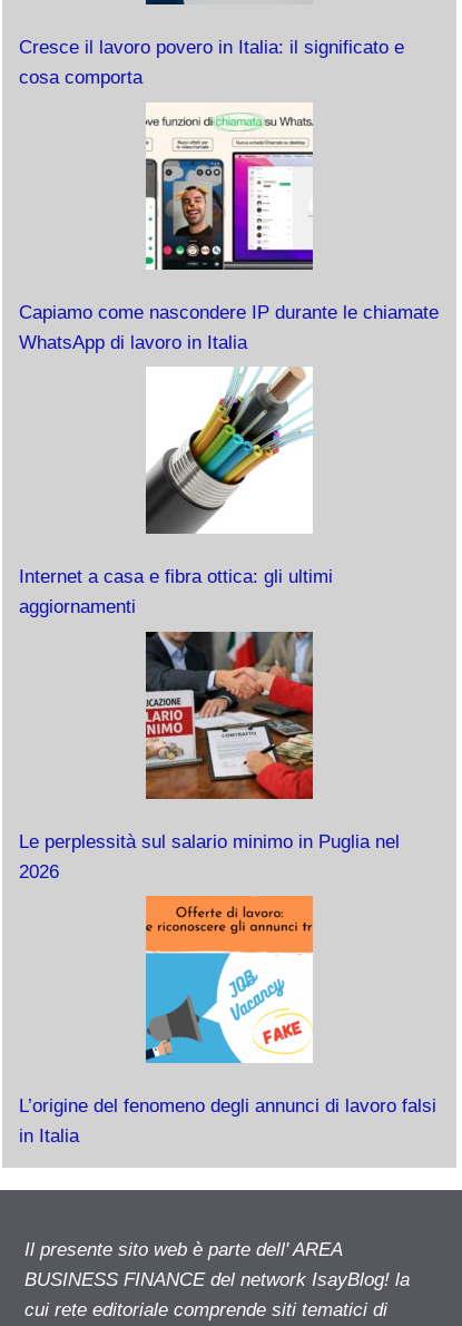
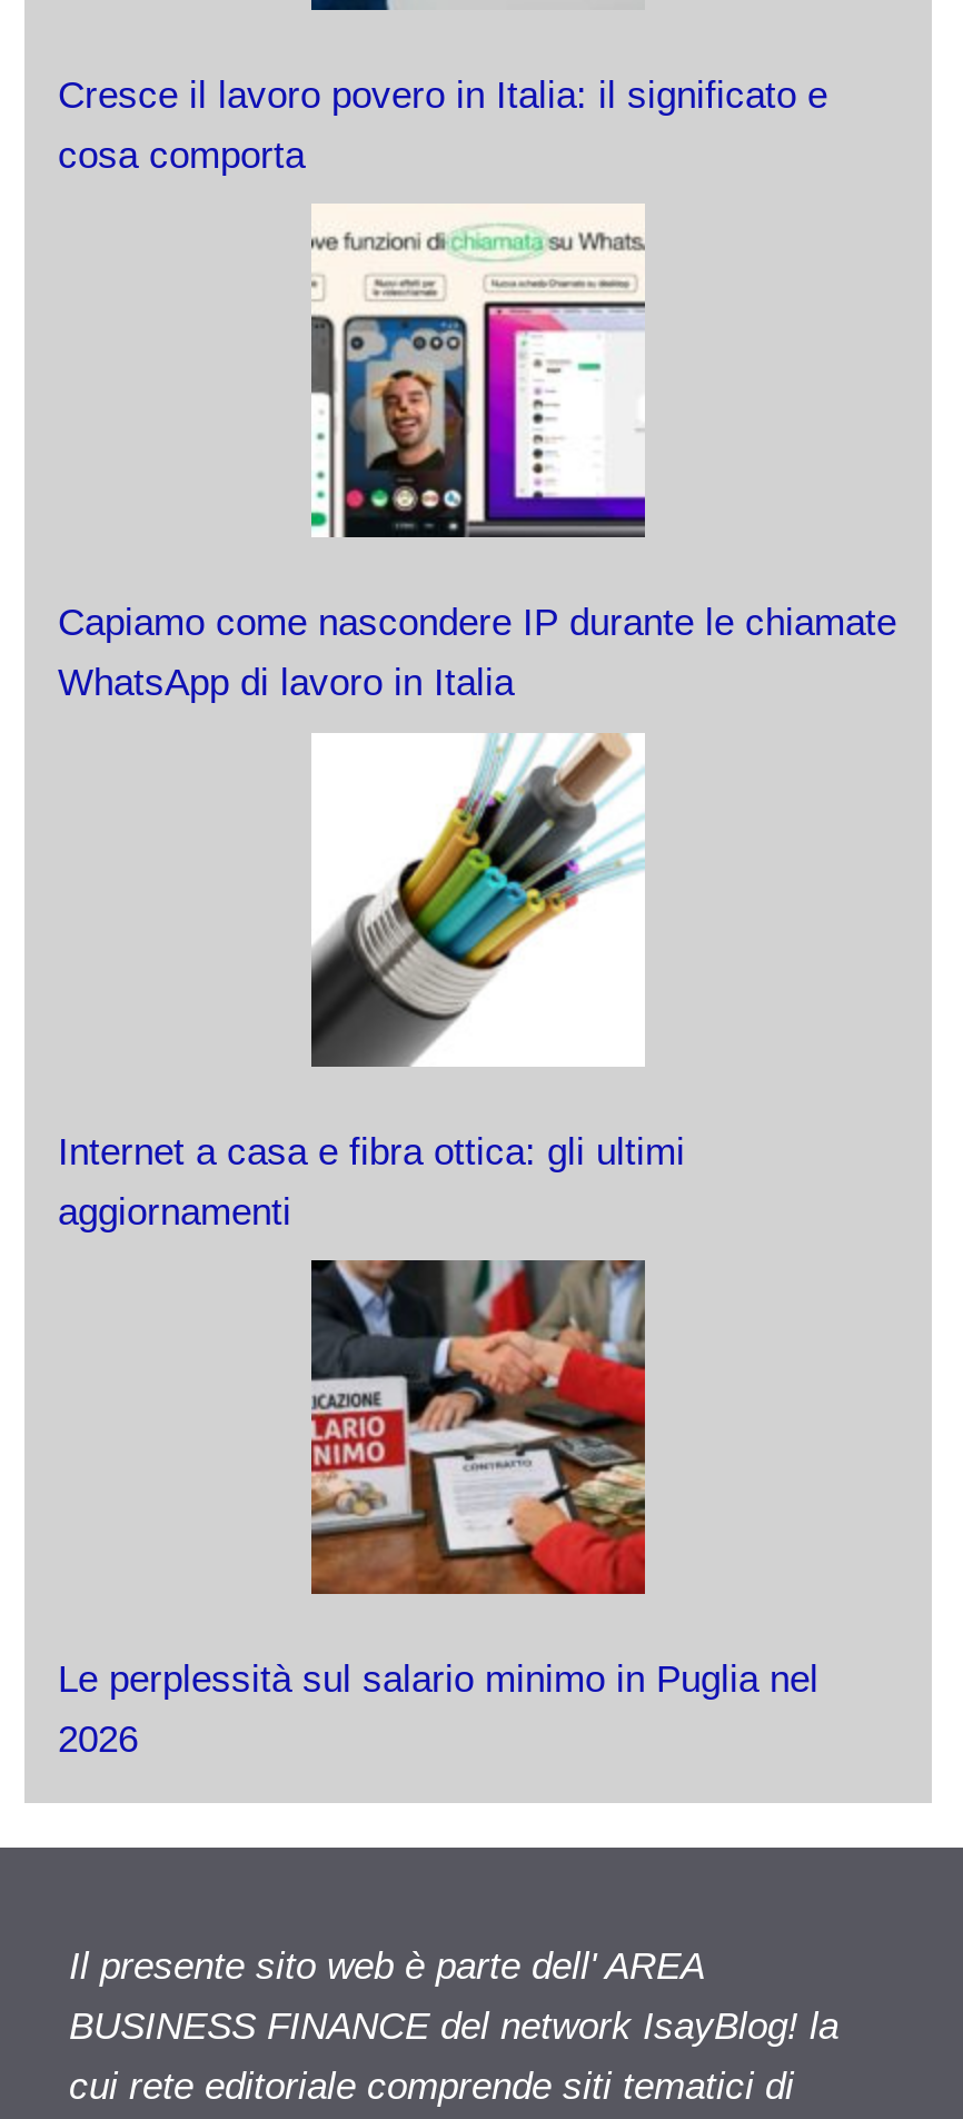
[19,895,436,1147] [image] | L’origine del fenomeno degli annunci di lavoro falsi | in Italia -> none

